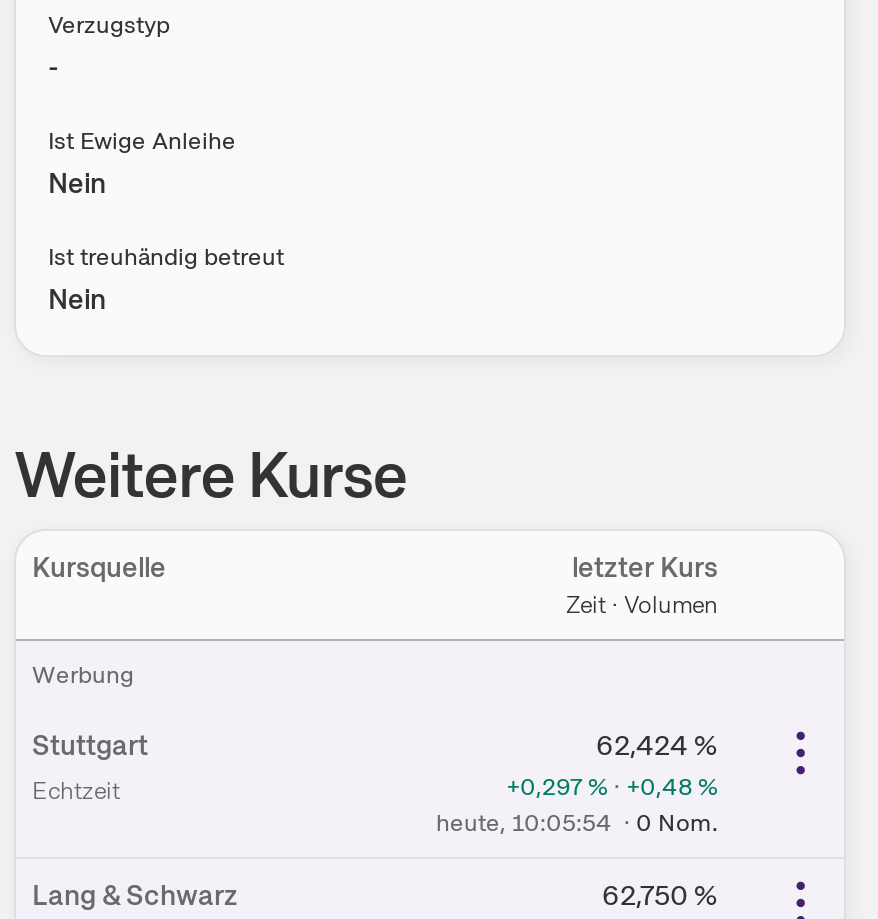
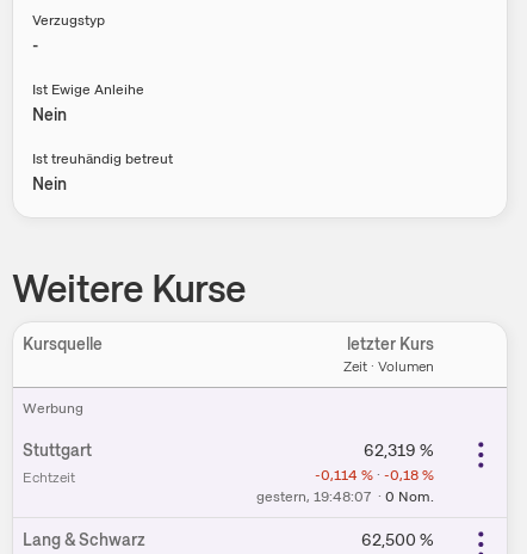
[596,727,718,763] 62,424 % -> [364,440,434,461] 62,319 %
[506,771,718,803] +0,297 % · +0,48 % -> [315,466,434,485] -0,114 % · -0,18 %
[436,807,718,839] heute, 10:05:54 · 0 Nom. -> [256,487,434,506] gestern, 19:48:07 · 0 Nom.
[602,877,718,913] 62,750 % -> [361,529,434,551] 62,500 %

